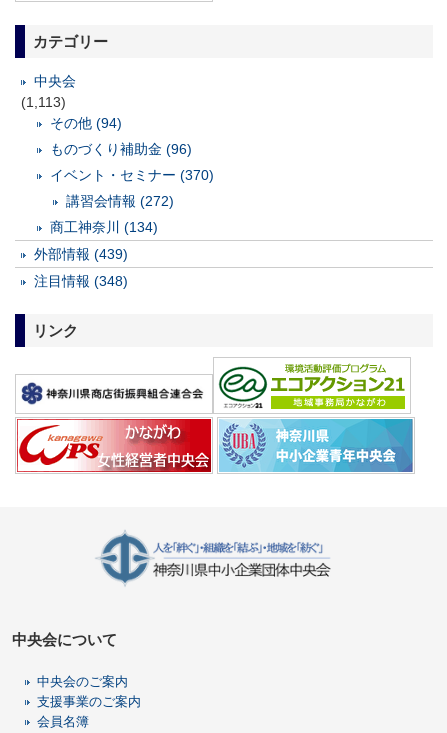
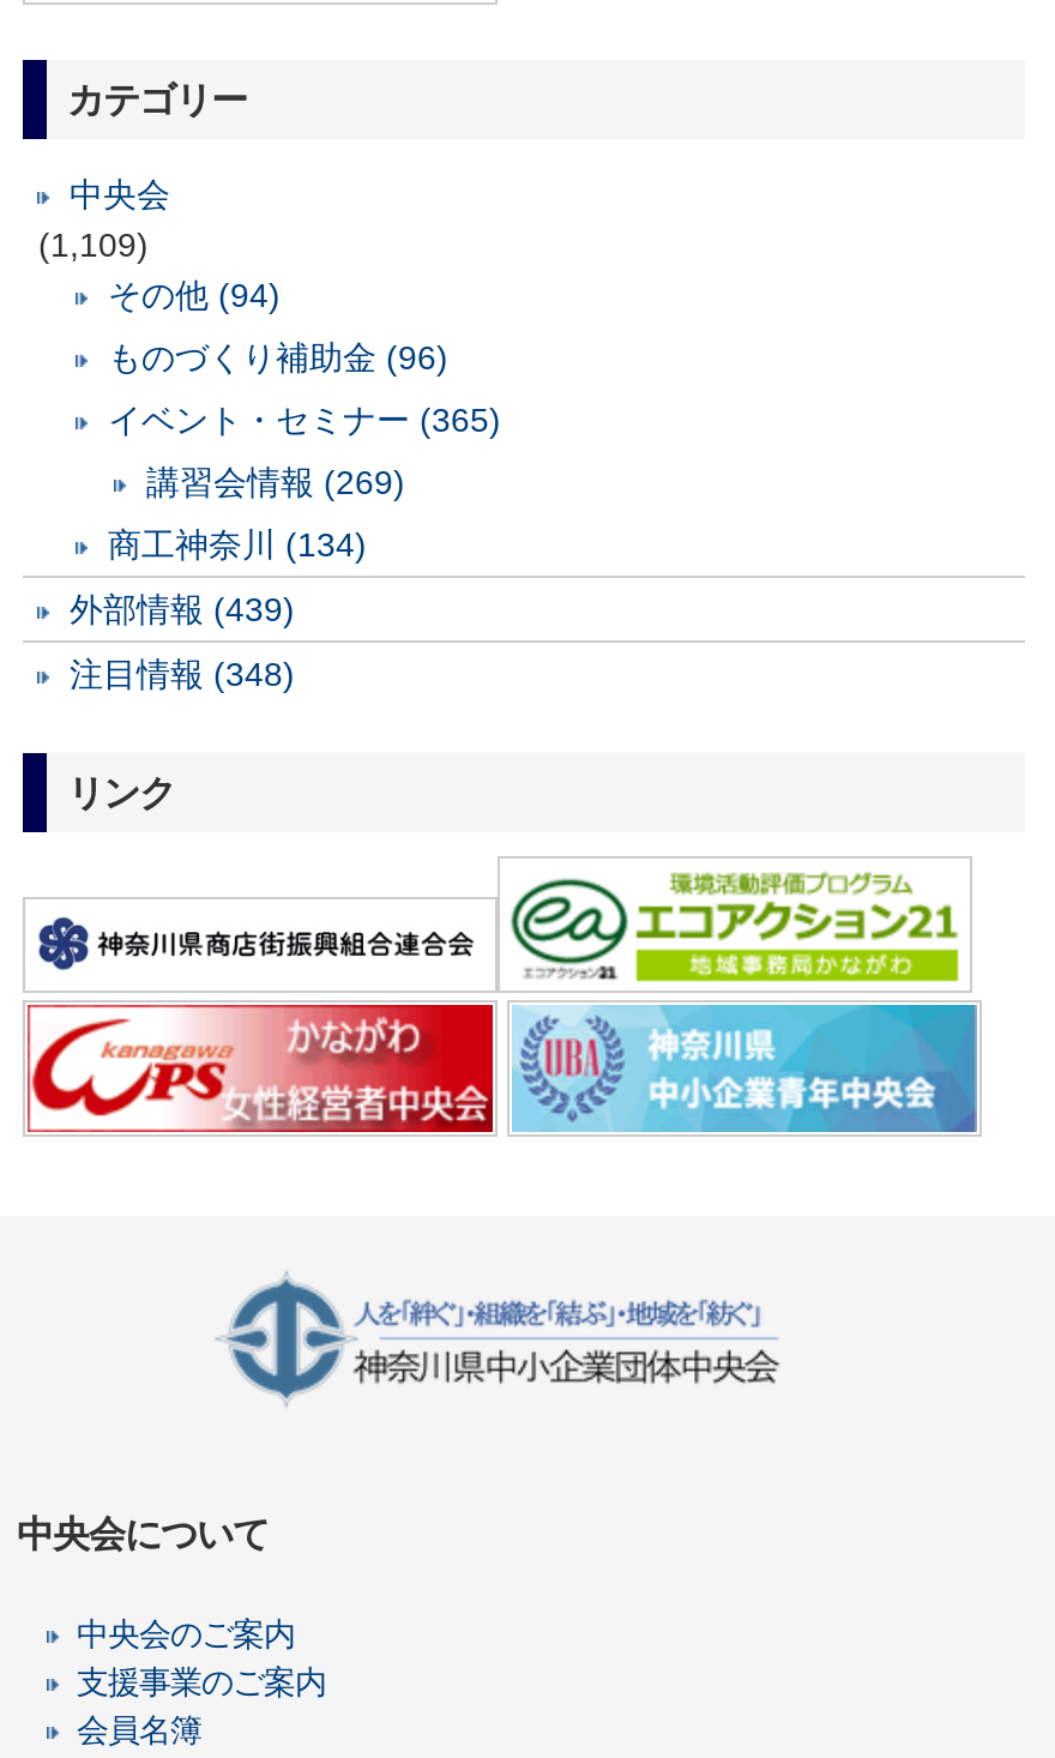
[21,94,66,110] (1,113) -> [38,225,149,264] (1,109)
[50,167,214,183] イベント・セミナー (370) -> [108,400,501,439] イベント・セミナー (365)
[66,193,174,209] 講習会情報 (272) -> [146,463,405,501] 講習会情報 (269)

